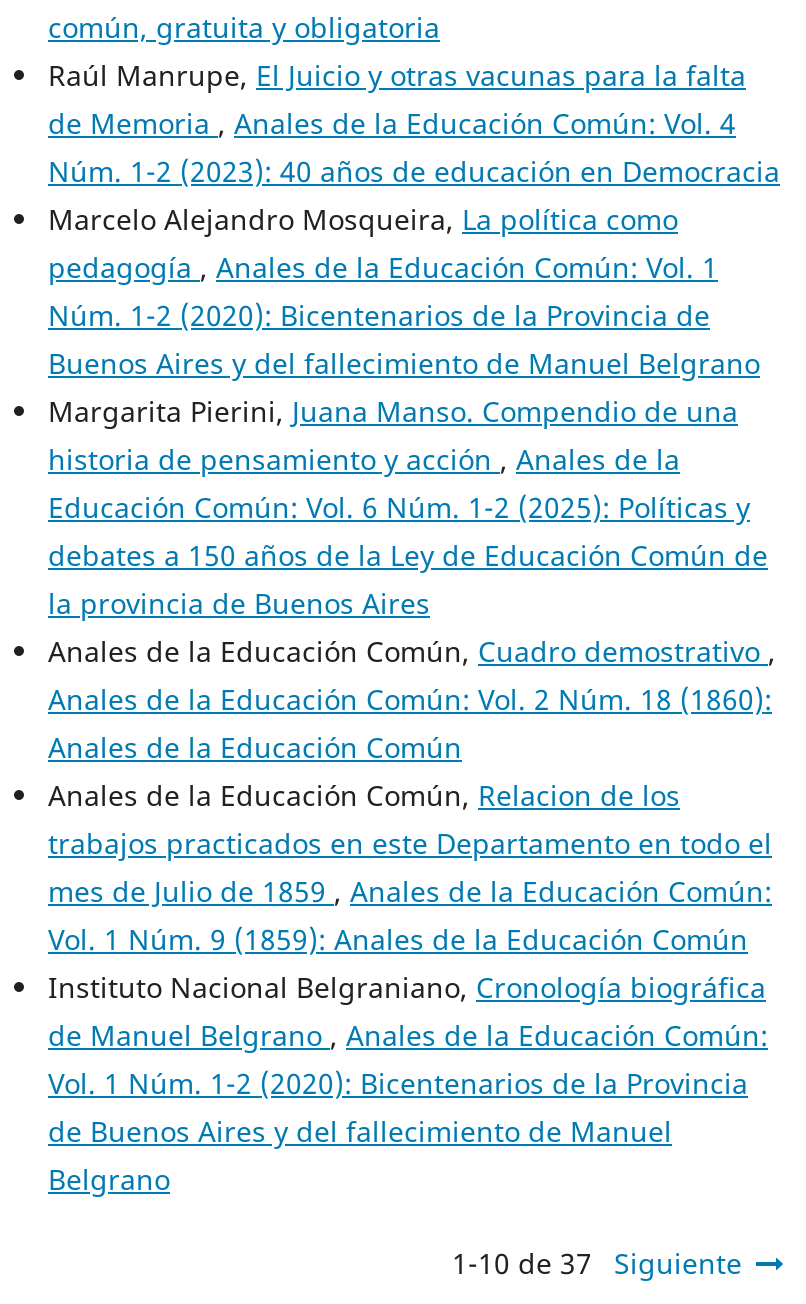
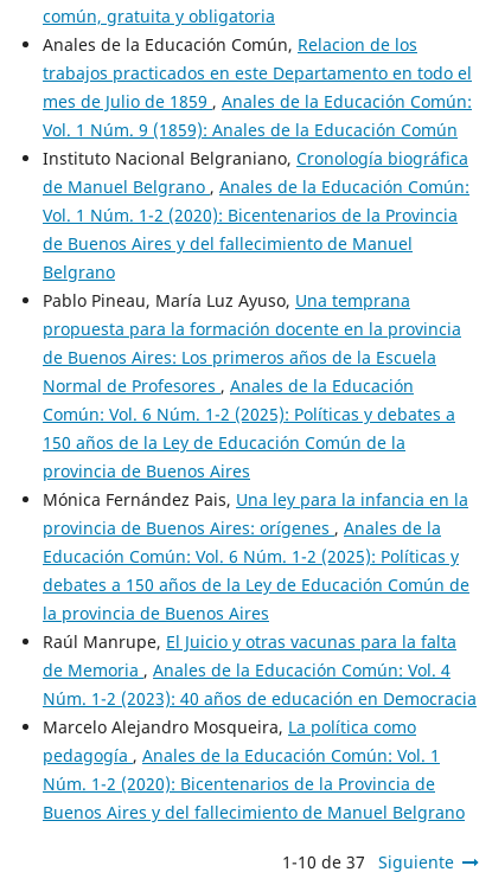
moved [48,55,780,621] -> [43,544,477,823]: Educación Común: Vol. 6 Núm. 1-2 (2025): Políticas y | debates a 150 años de la Ley de Educación Común de | la provincia de Buenos Aires | ... | Núm. 1-2 (2020): Bicentenarios de la Provincia de | Buenos Aires y del fallecimiento de Manuel Belgrano
[48,391,776,765] Margarita Pierini, Juana Manso. Compendio de una | historia de pensamiento y acción, Anales de la | Anales de la Educación Común, Cuadro demostrativo, | Anales de la Educación Común: Vol. 2 Núm. 18 (1860): | Anales de la Educación Común -> none
moved [48,775,772,1197] -> [43,33,472,283]: Anales de la Educación Común, Relacion de los | trabajos practicados en este Departamento en todo el | mes de Julio de 1859, Anales de la Educación Común: | ... | de Buenos Aires y del fallecimiento de Manuel | Belgrano
none -> [43,288,468,538] Pablo Pineau, María Luz Ayuso, Una temprana | propuesta para la formación docente en la provincia | de Buenos Aires: Los primeros años de la Escuela | Normal de Profesores, Anales de la Educación | Común: Vol. 6 Núm. 1-2 (2025): Políticas y debates a | 150 años de la Ley de Educación Común de la | provincia de Buenos Aires | Mónica Fernández Pais, Una ley para la infancia en la | provincia de Buenos Aires: orígenes, Anales de la

